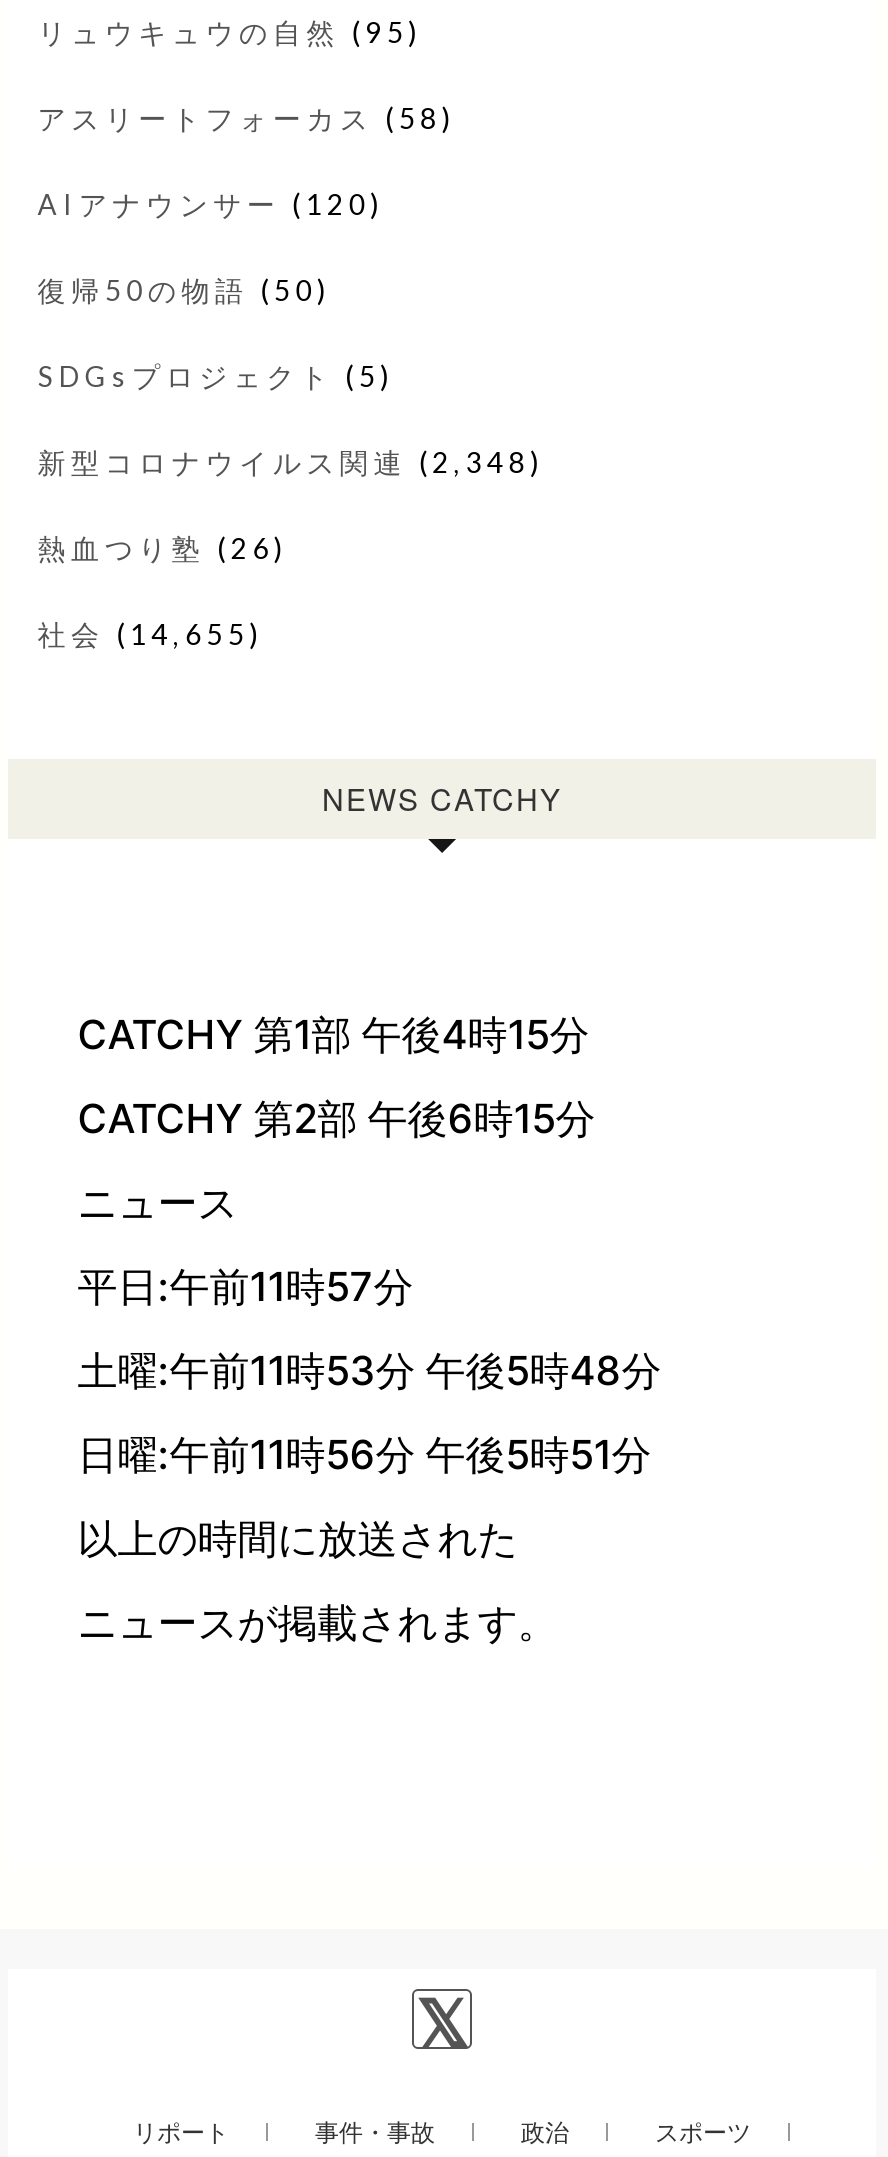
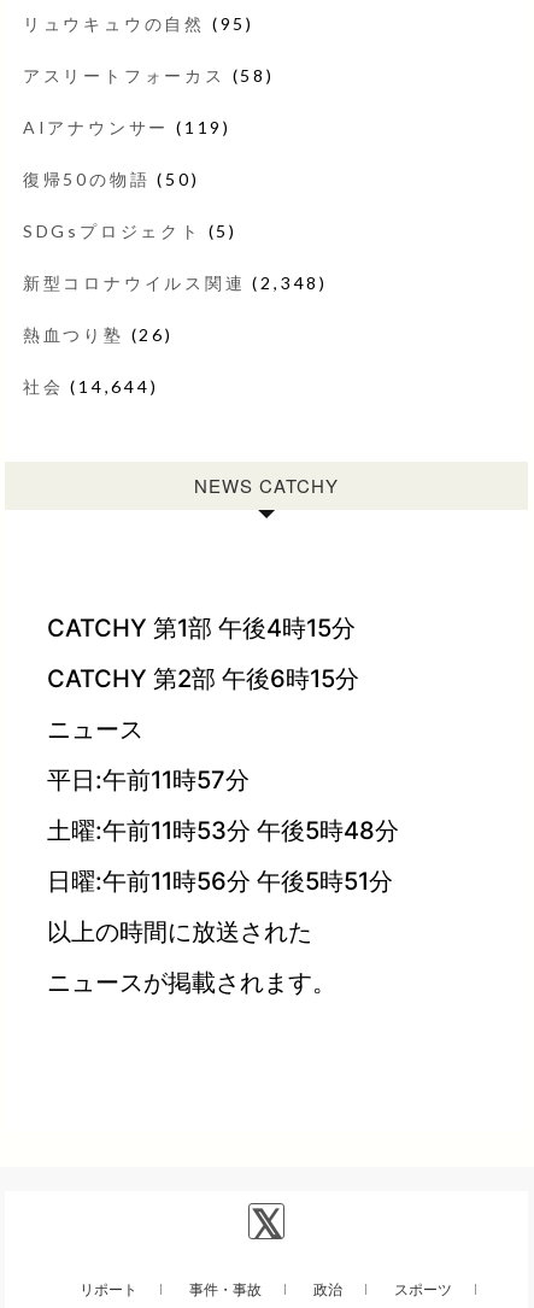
[37,187,384,221] AIアナウンサー(120) -> [23,117,231,137] AIアナウンサー(119)
[37,617,263,651] 社会(14,655) -> [23,376,159,396] 社会(14,644)

